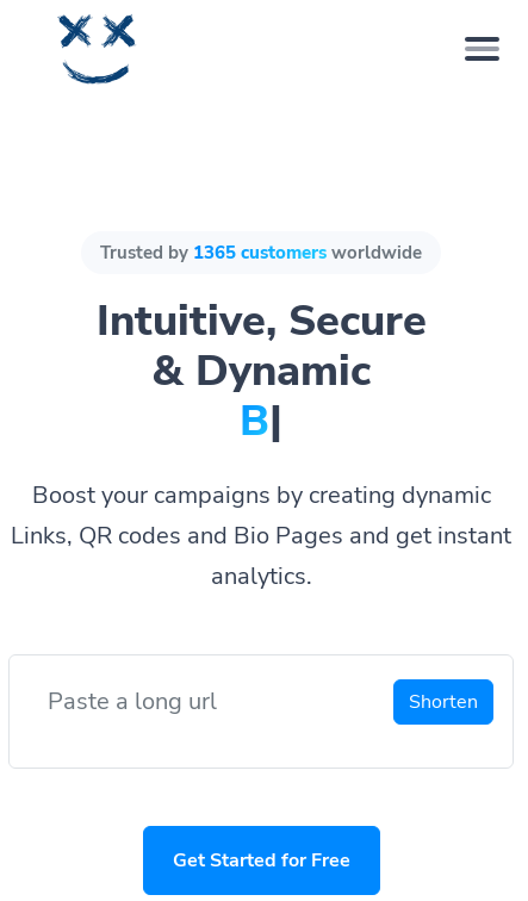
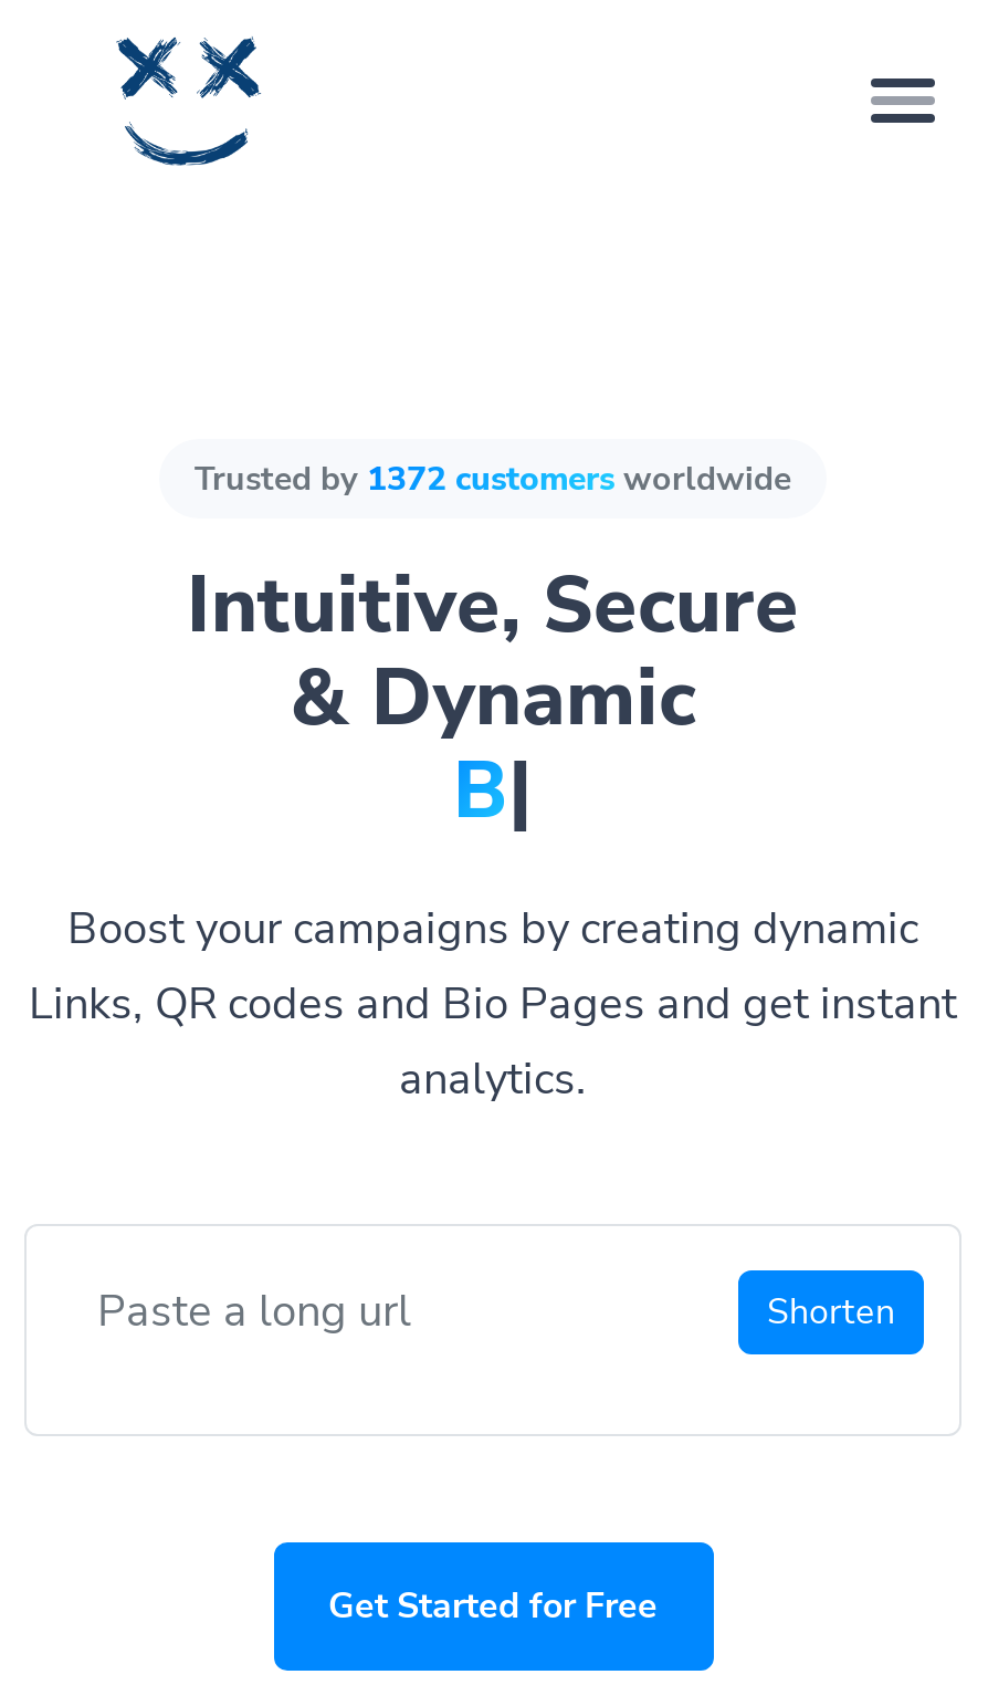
[100,241,422,264] Trusted by 1365 customers worldwide -> [195,456,791,500] Trusted by 1372 customers worldwide

